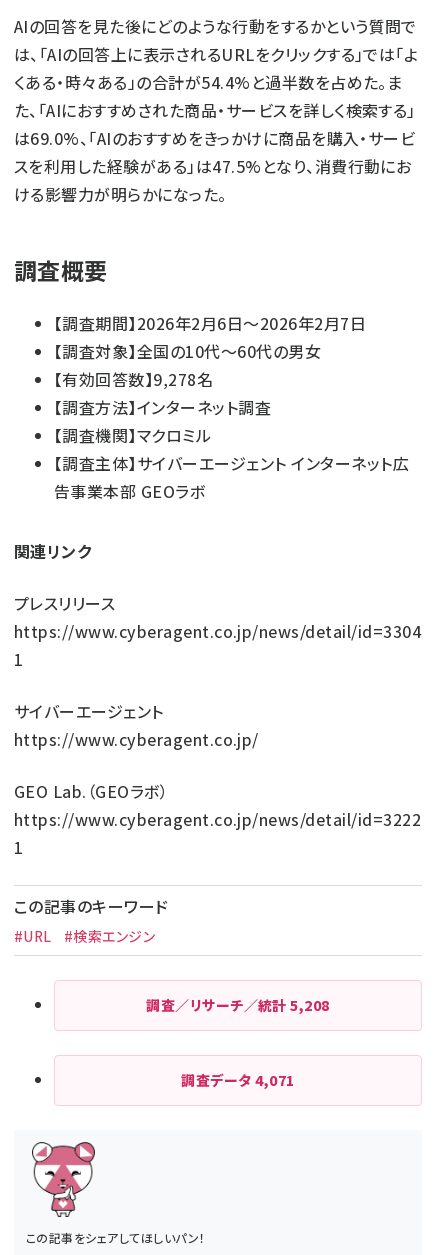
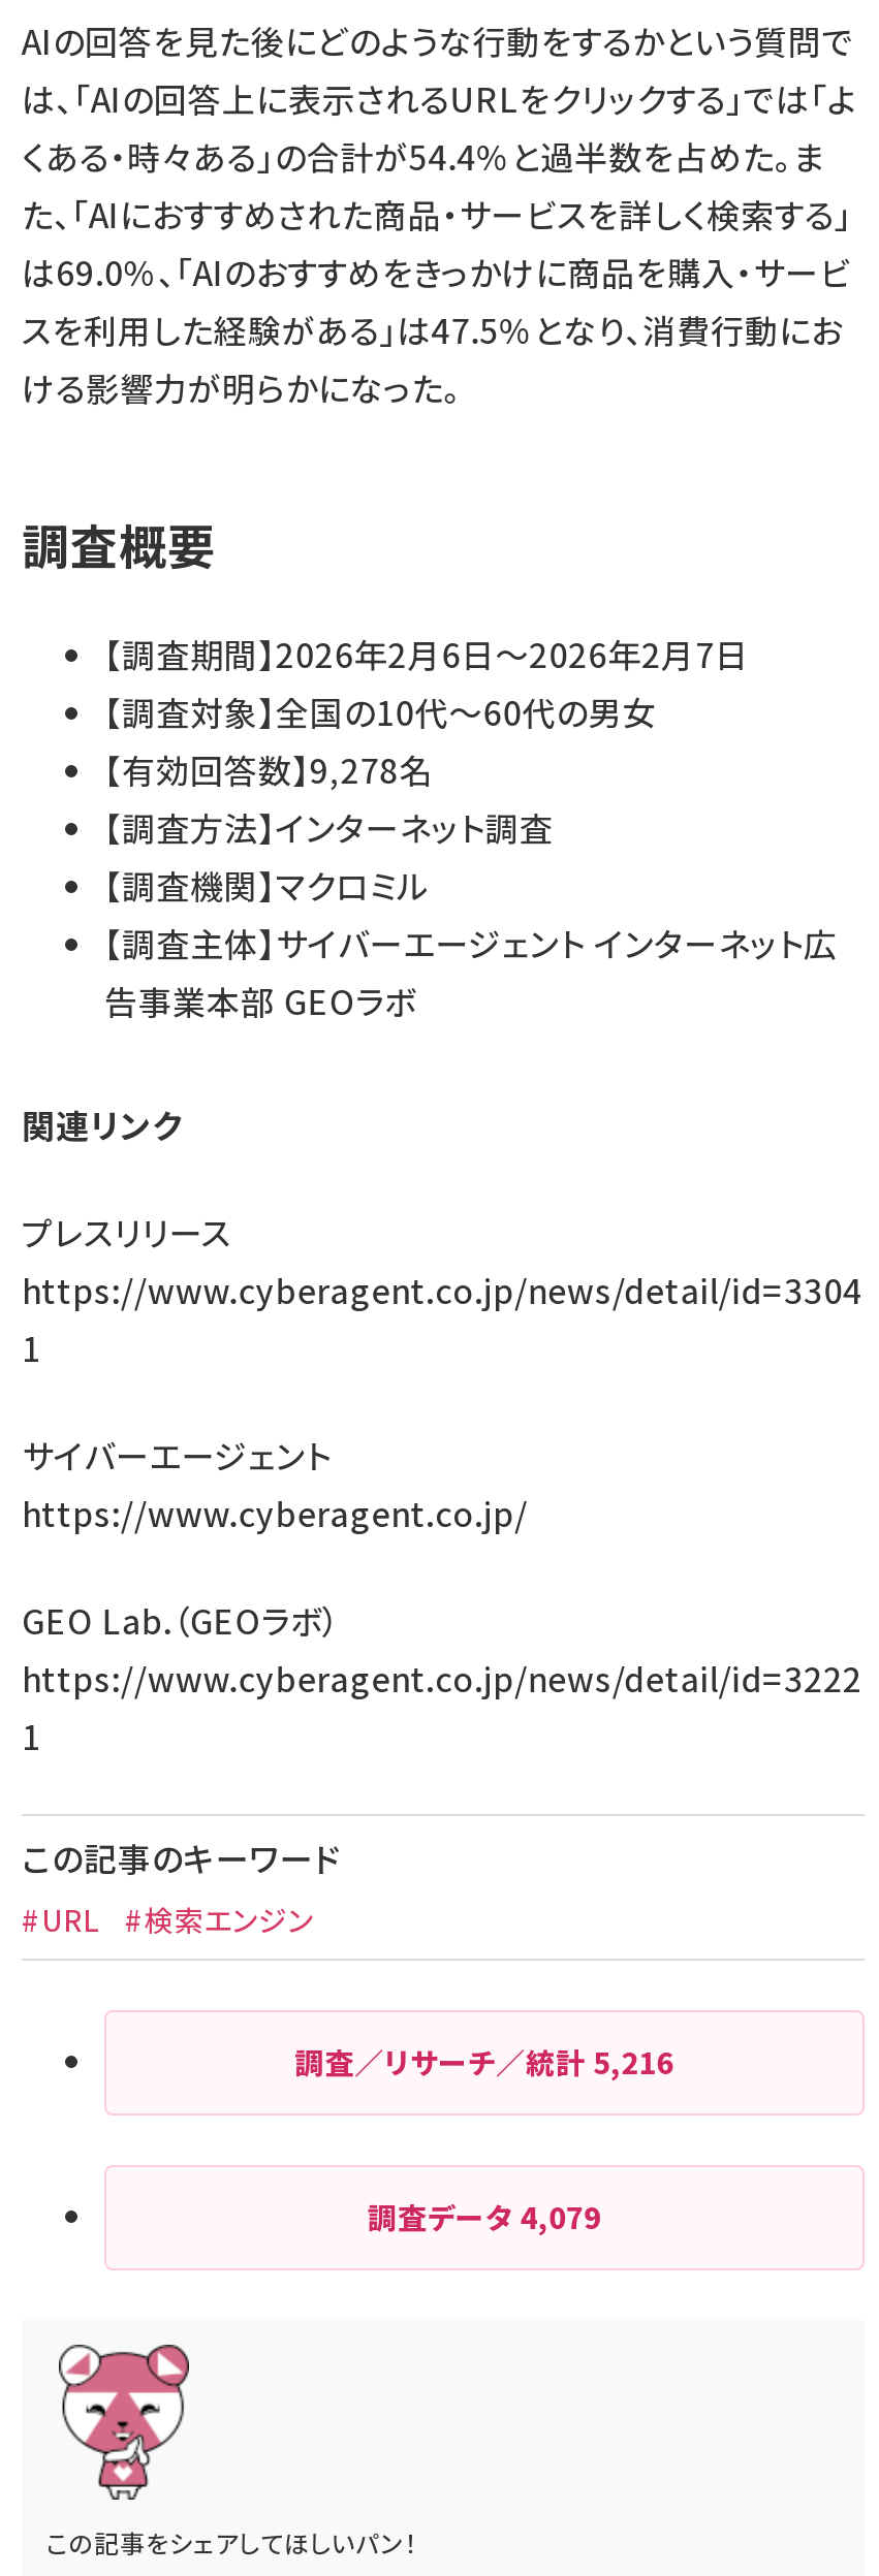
[146,995,330,1015] 調査／リサーチ／統計5,208 -> [295,2041,674,2082] 調査／リサーチ／統計5,216
[181,1070,295,1090] 調査データ4,071 -> [367,2196,601,2237] 調査データ4,079

